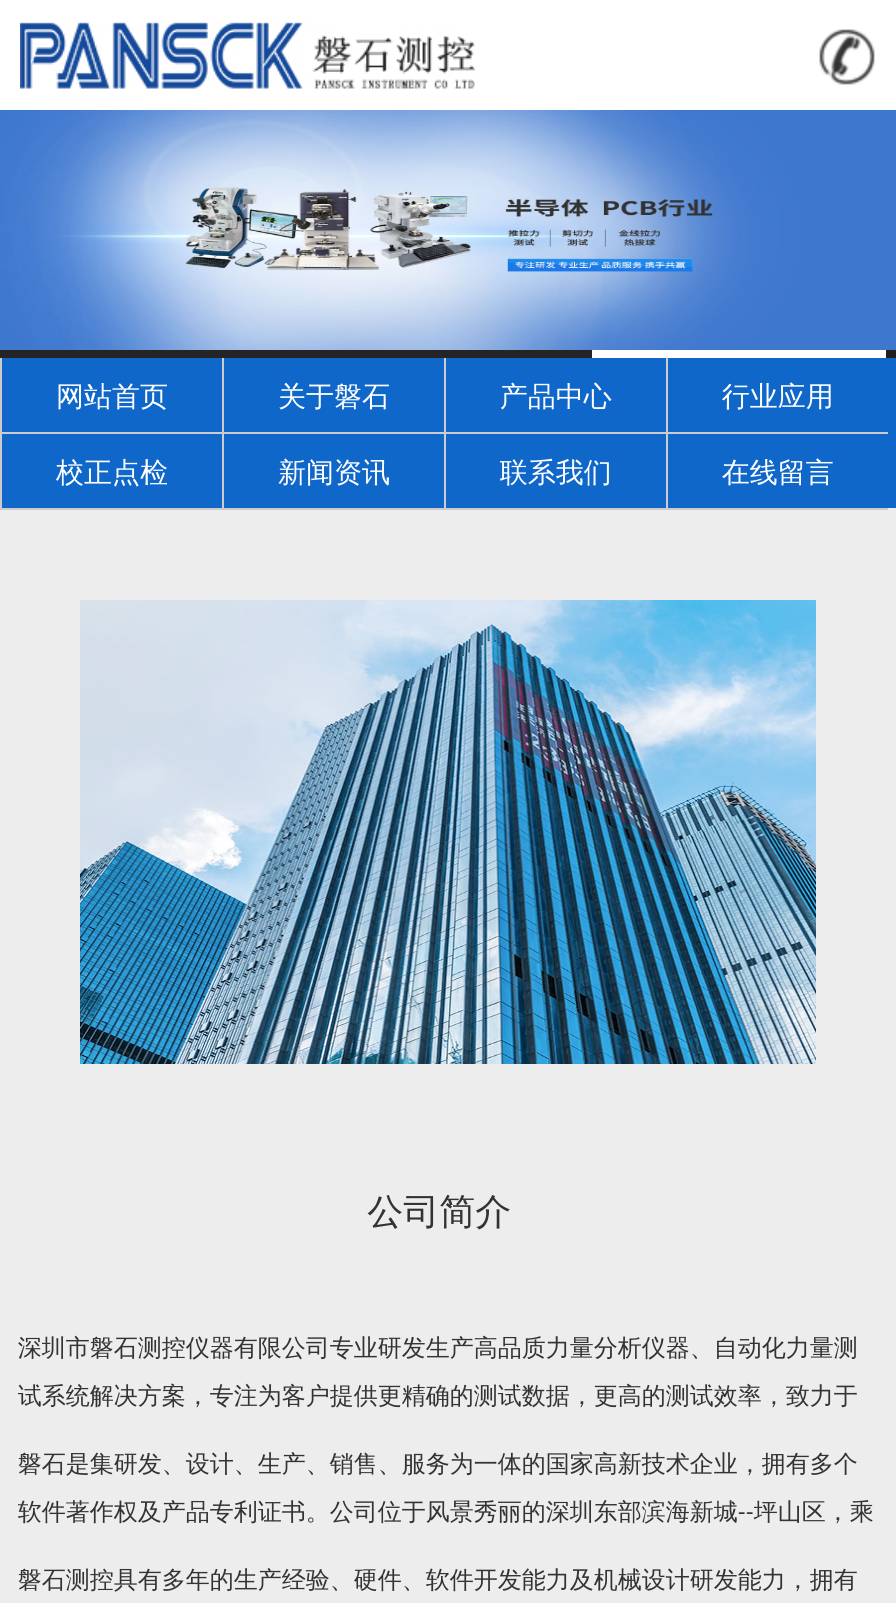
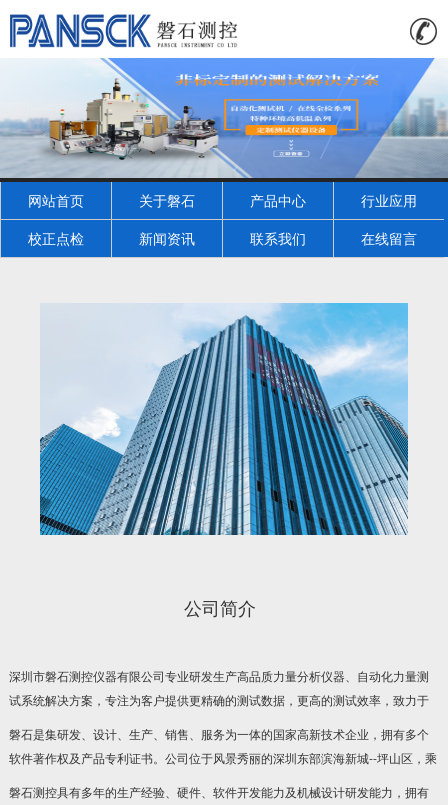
[6,108,890,360] [image] -> [3,58,445,183] [image]

